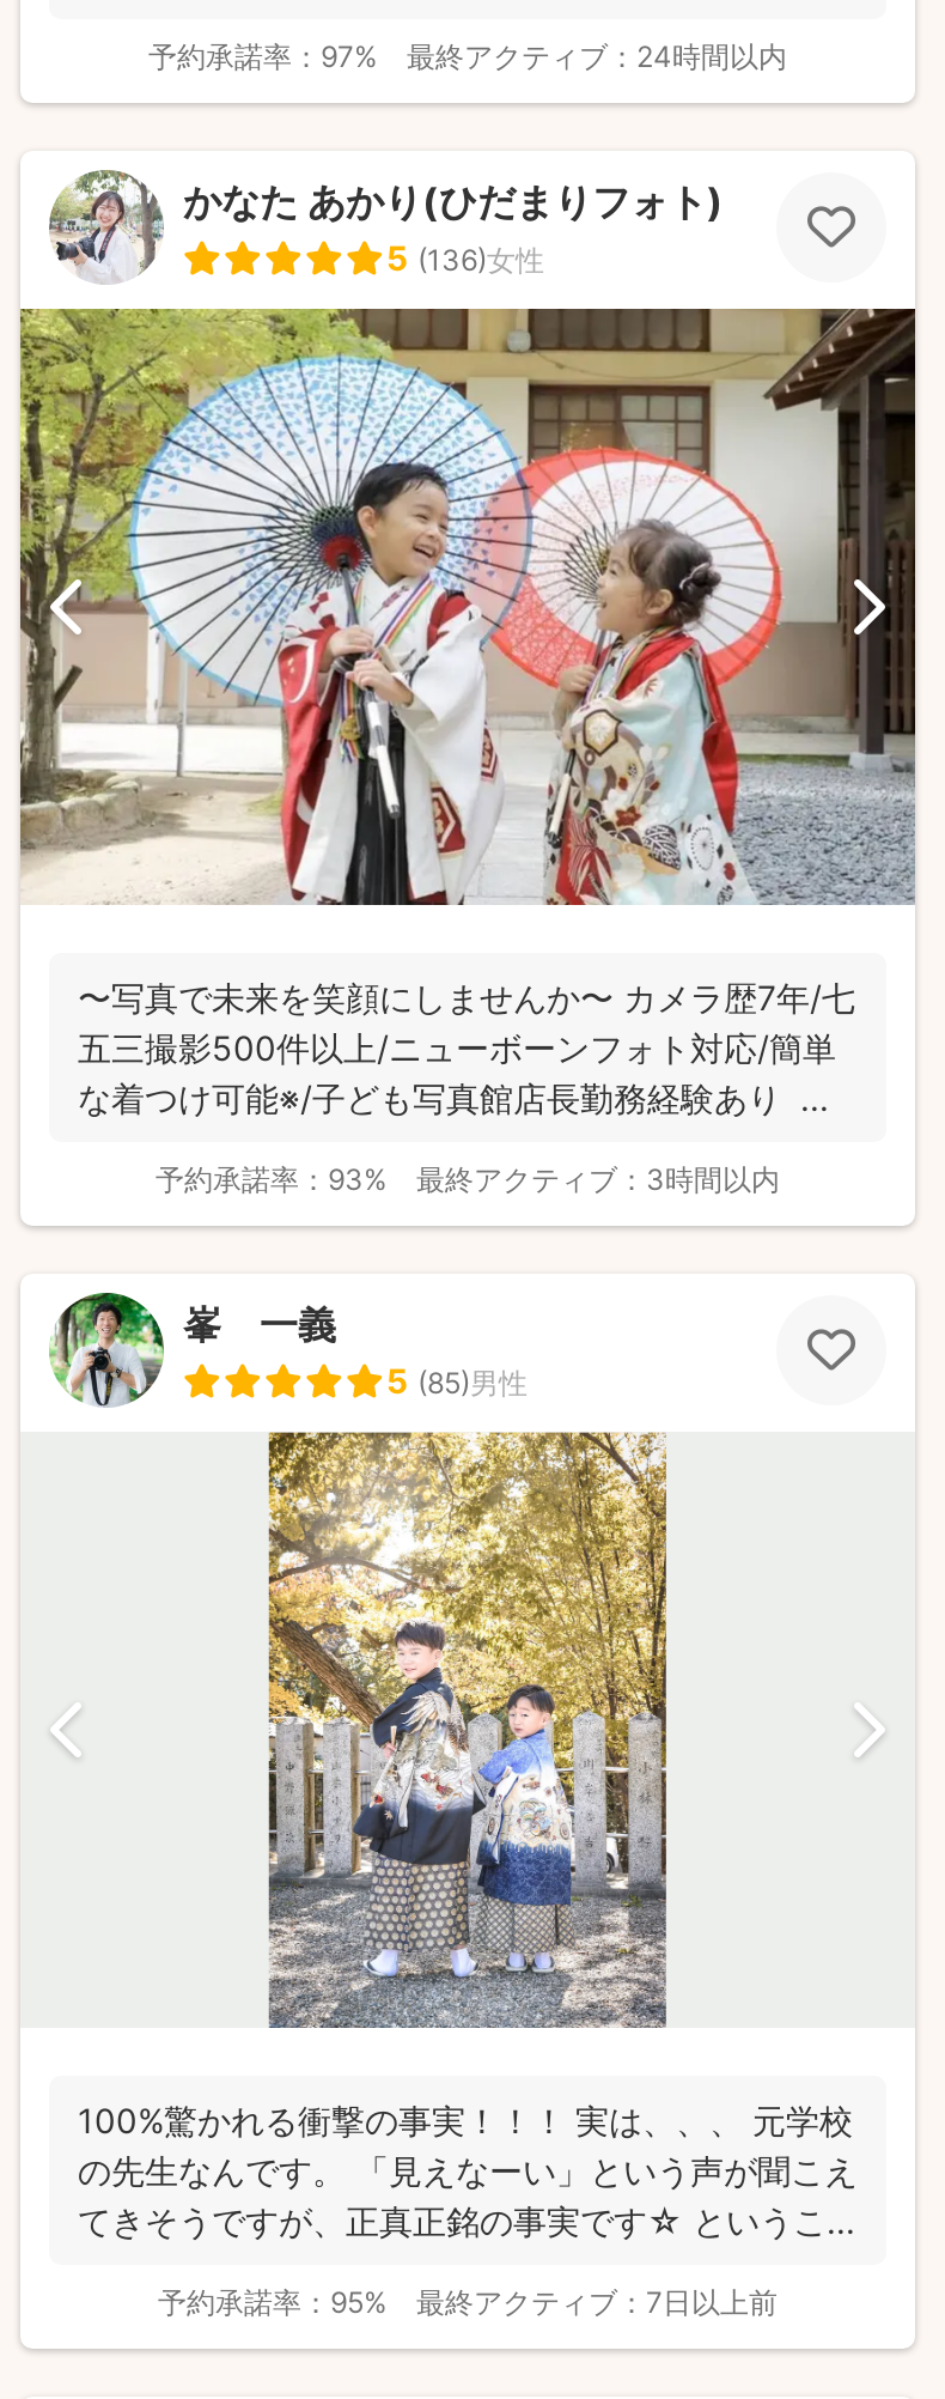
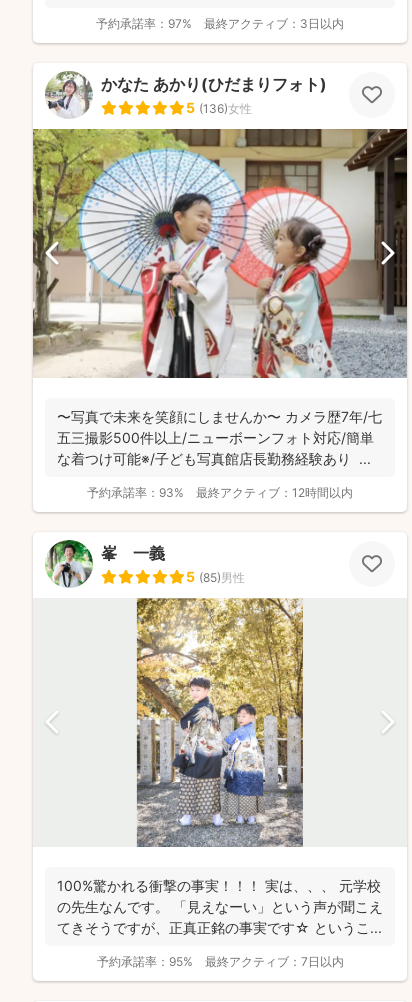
[407,37,787,73] 最終アクティブ：24時間以内 -> [204,16,344,31] 最終アクティブ：3日以内
[416,1161,780,1197] 最終アクティブ：3時間以内 -> [196,485,353,500] 最終アクティブ：12時間以内
[416,2285,778,2321] 最終アクティブ：7日以上前 -> [204,954,343,969] 最終アクティブ：7日以内

